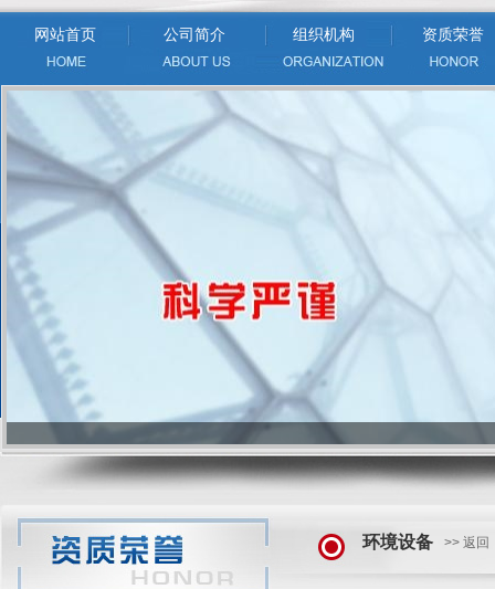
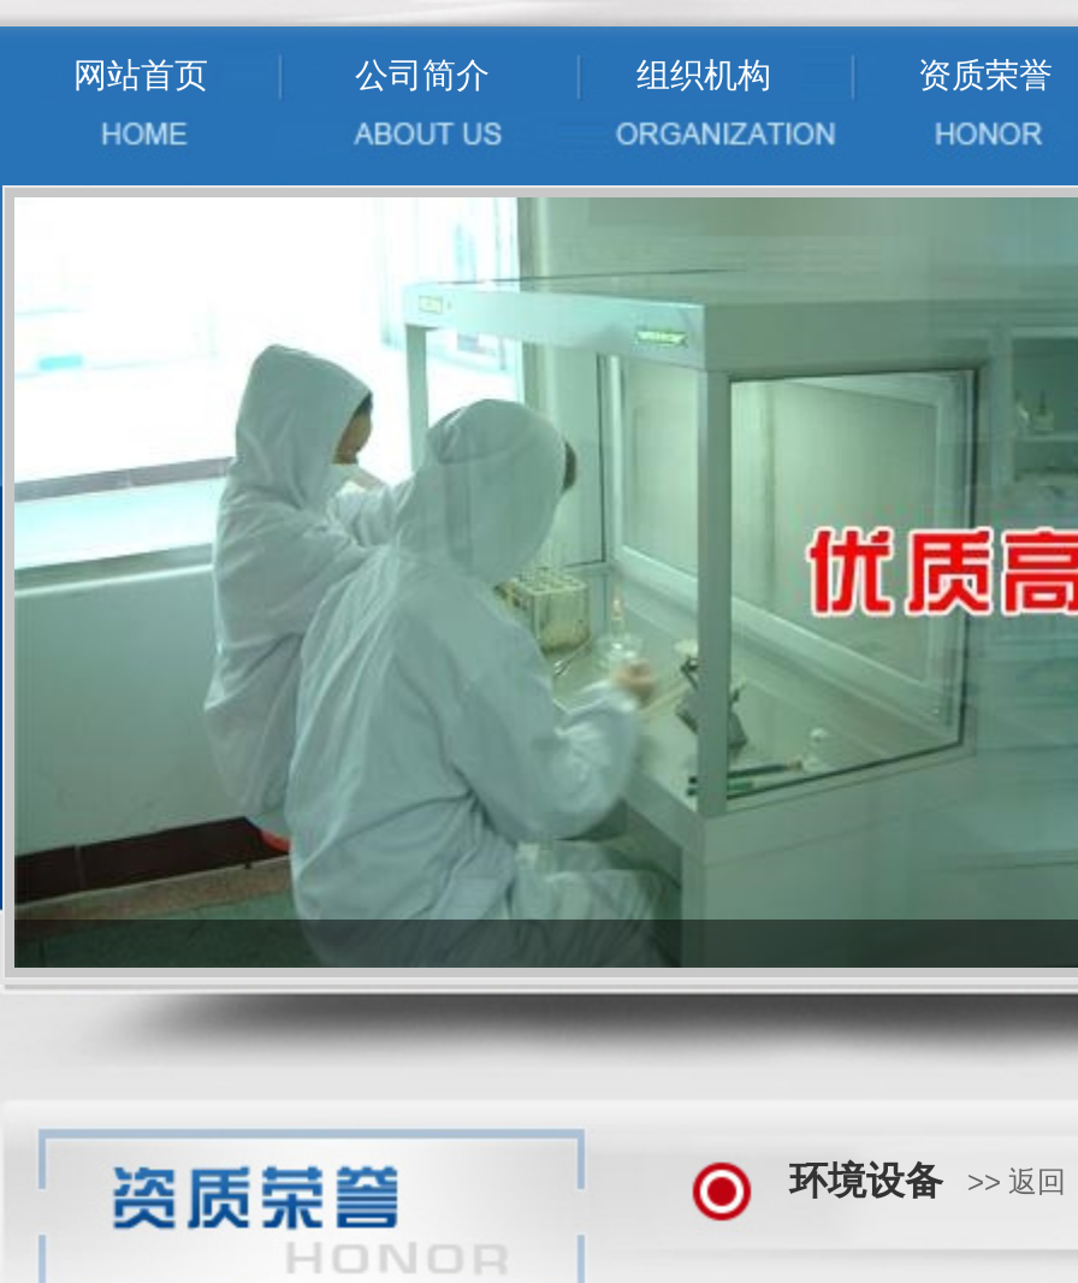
[7,91,492,444] [image] -> [12,195,1071,968] [image]

